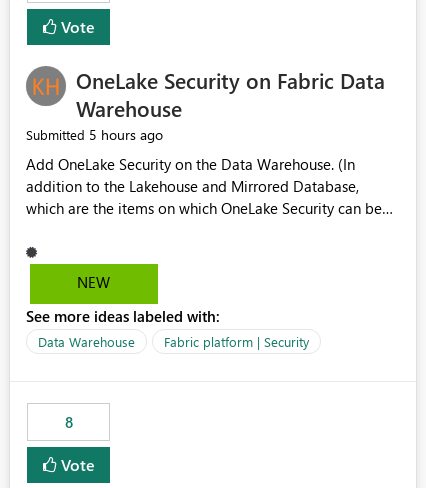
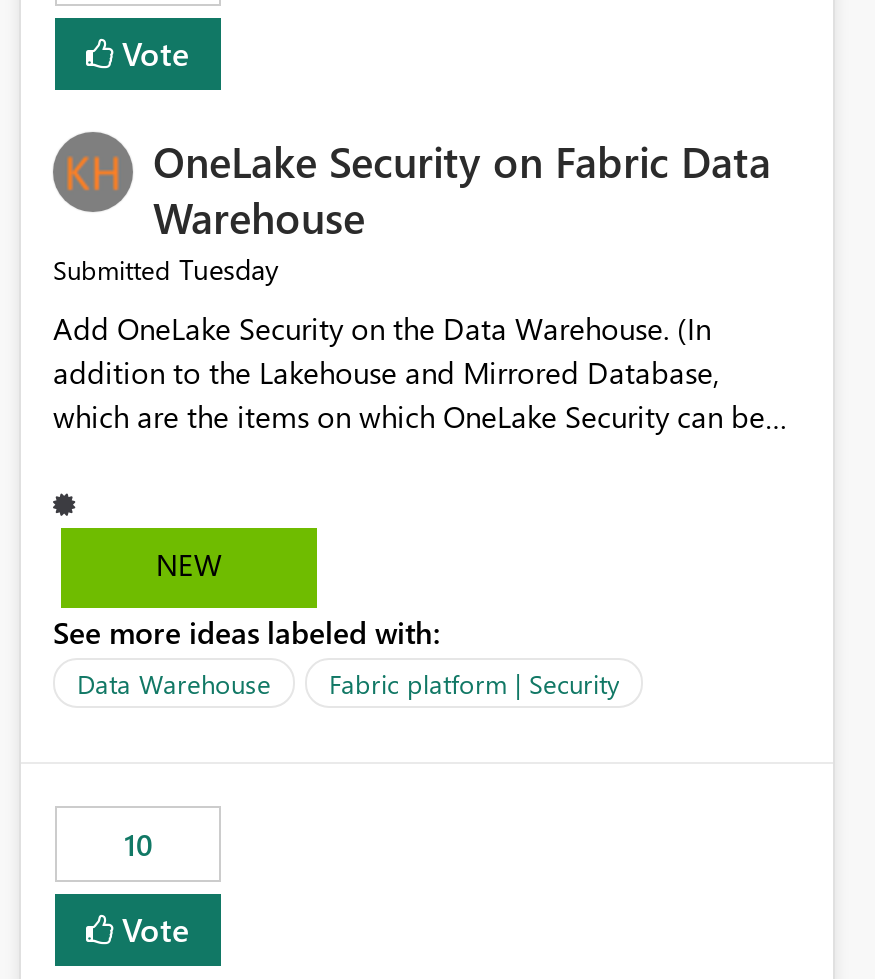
[26,125,163,144] Submitted 5 hours ago -> [53,251,279,289] Submitted Tuesday
[64,412,72,432] 8 -> [124,825,152,865] 10

